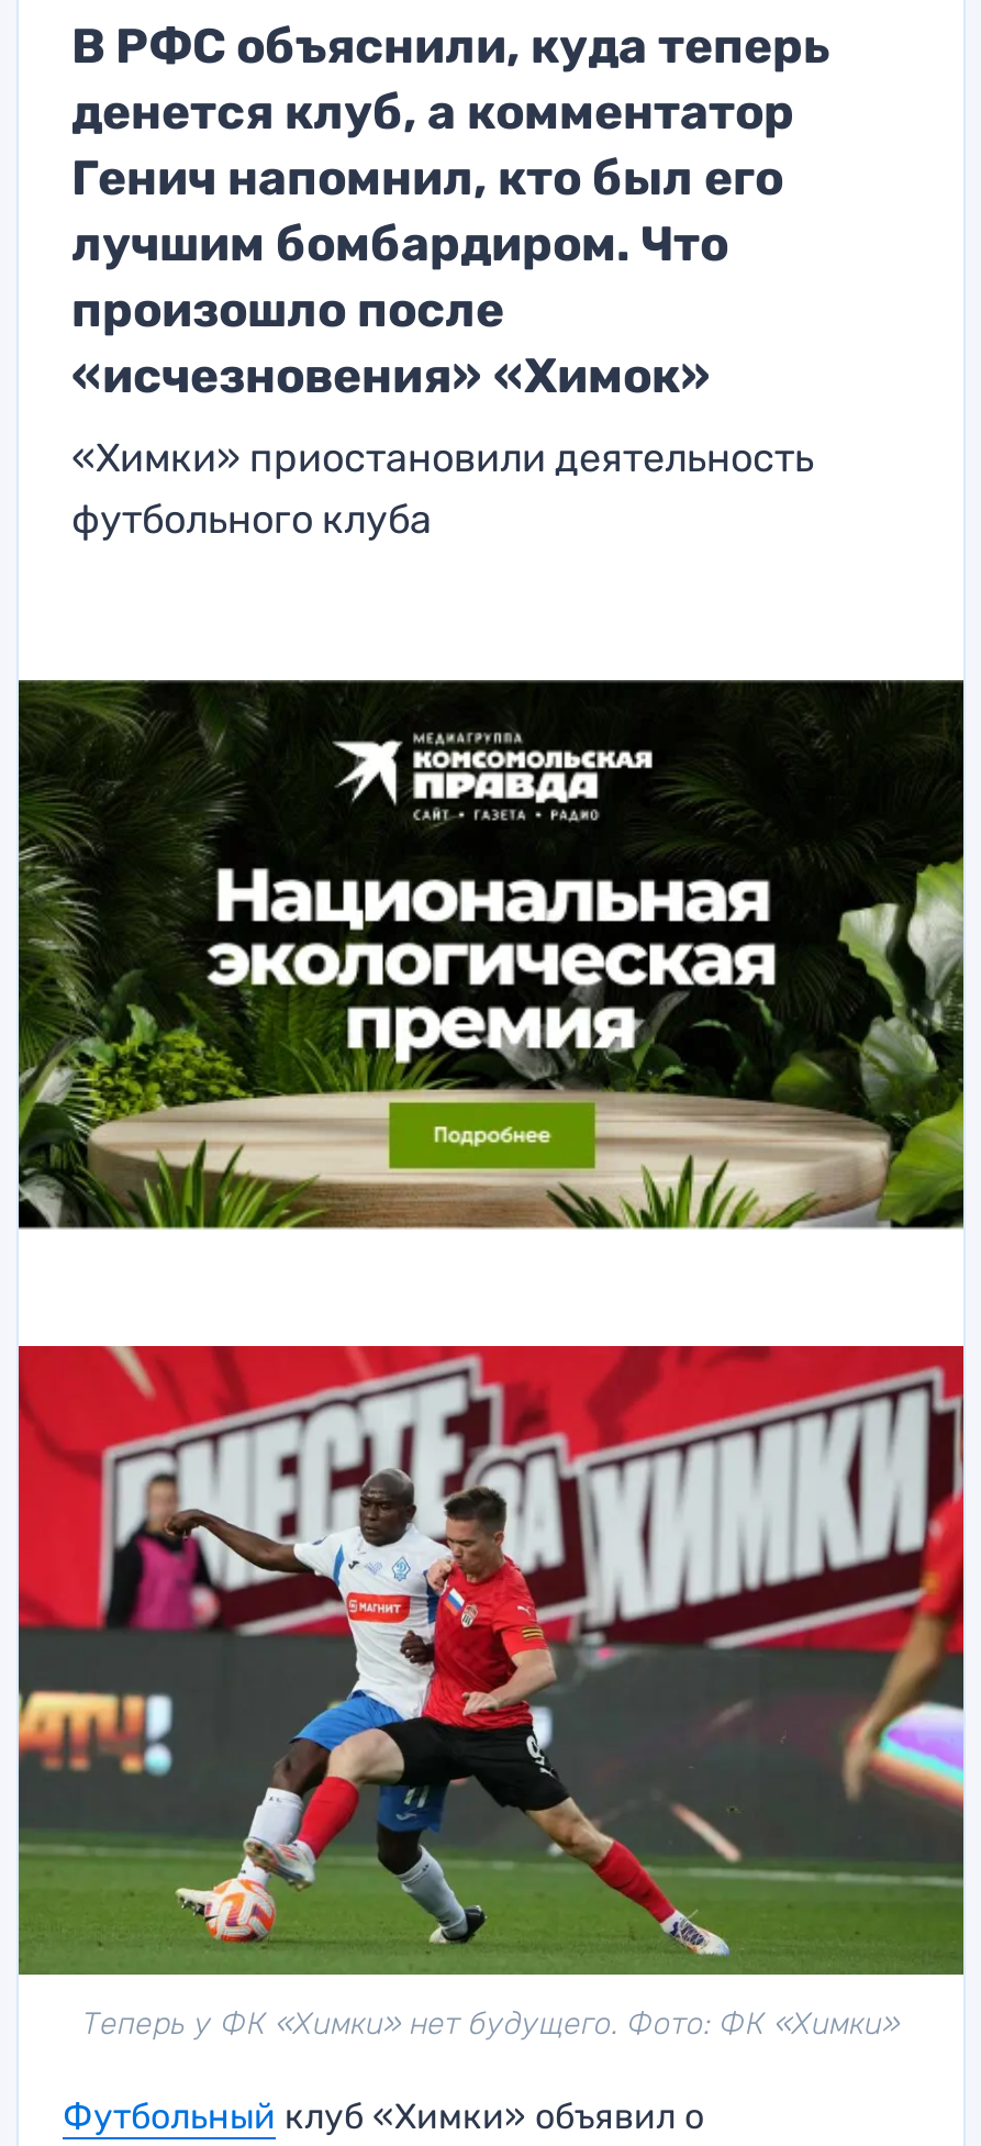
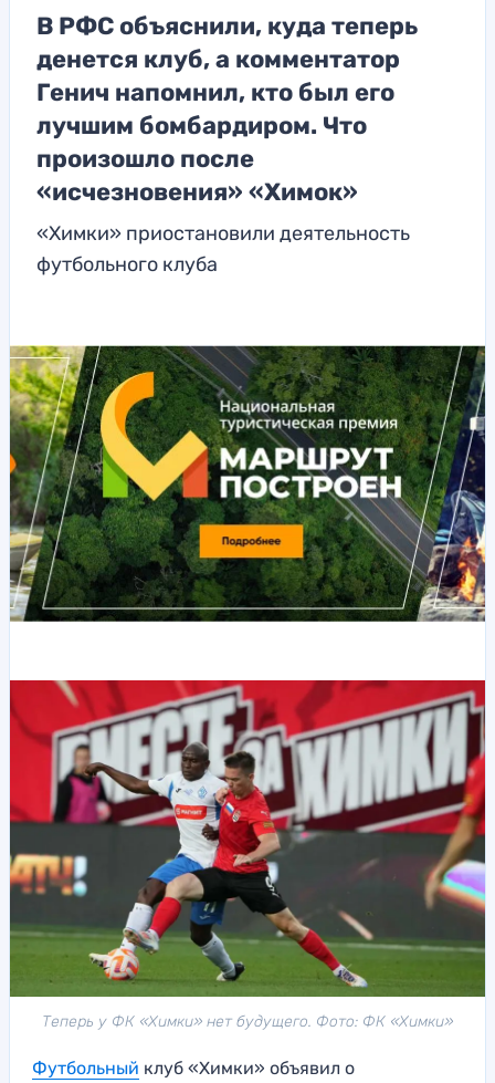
[16,678,966,1230] [image] -> [9,345,486,623] [image]

